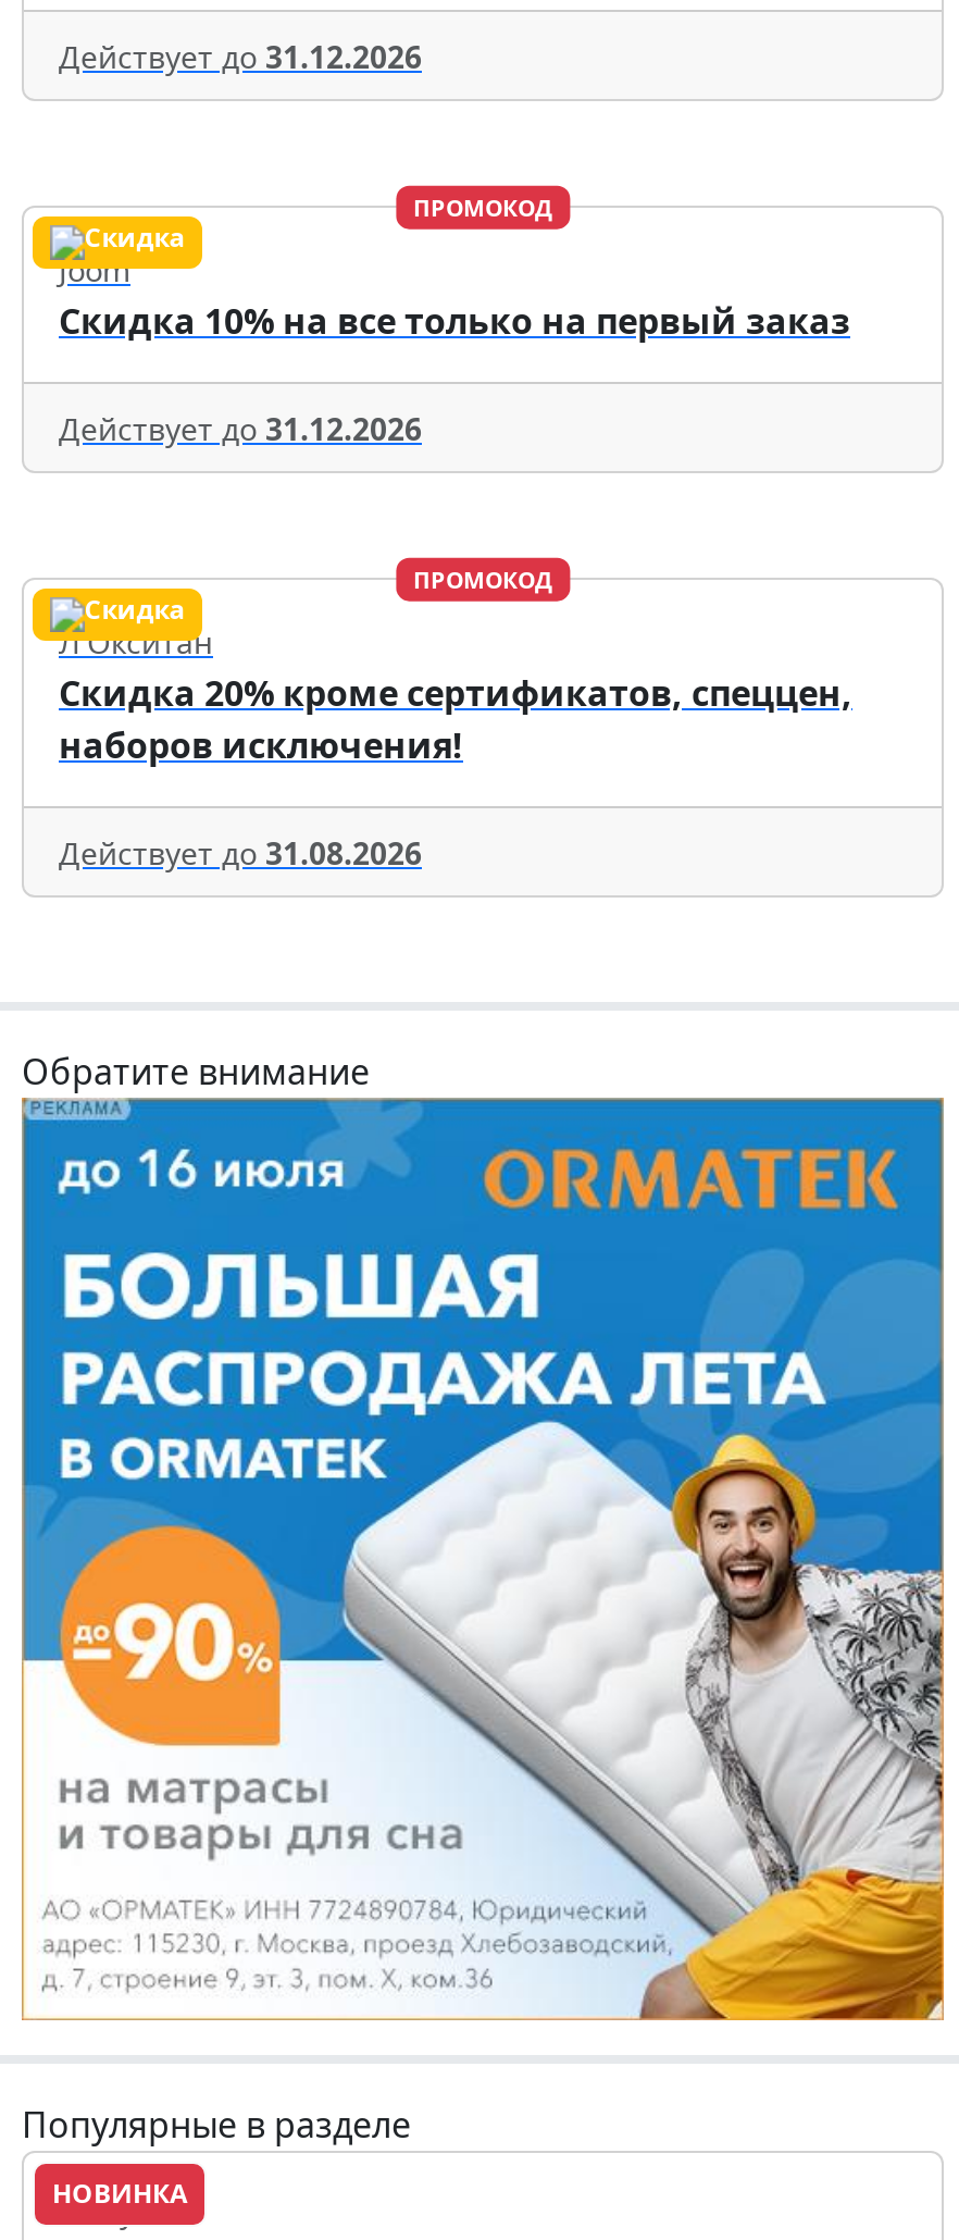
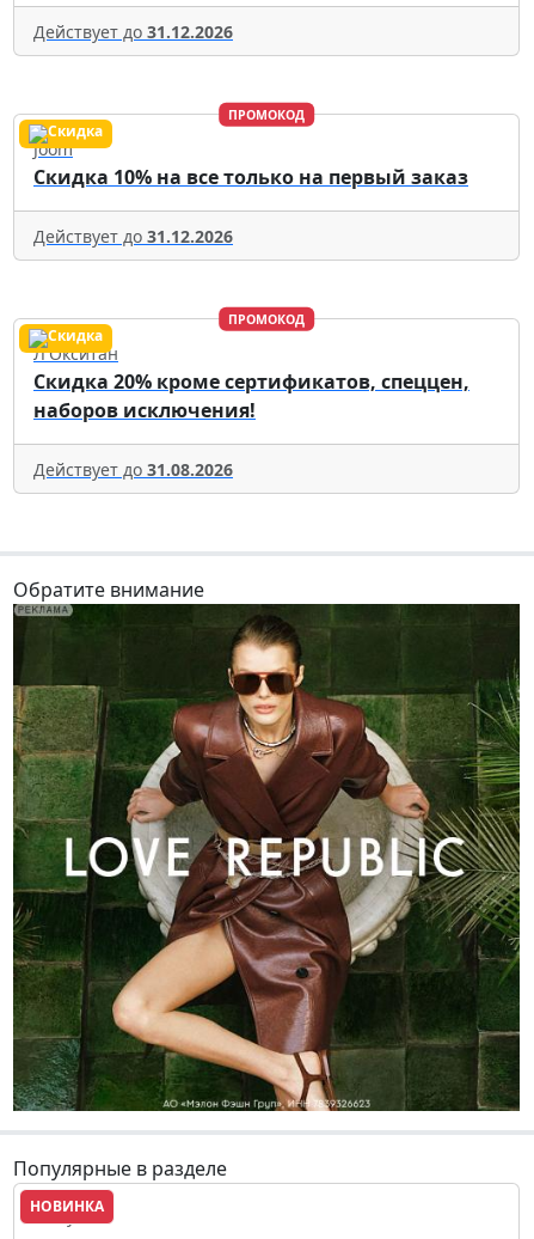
[22,1098,946,2022] [image] -> [12,603,521,1112] [image]

